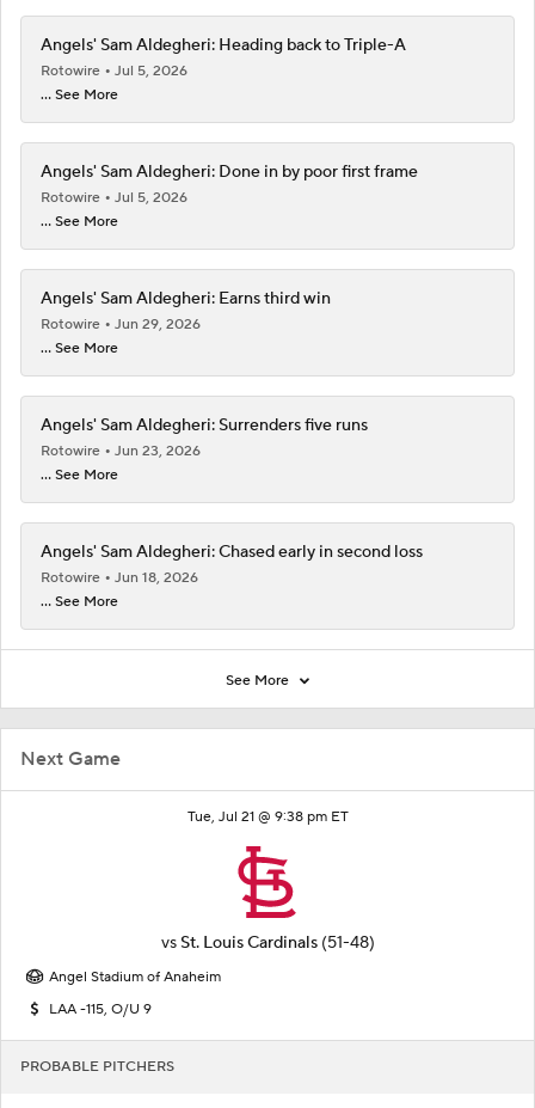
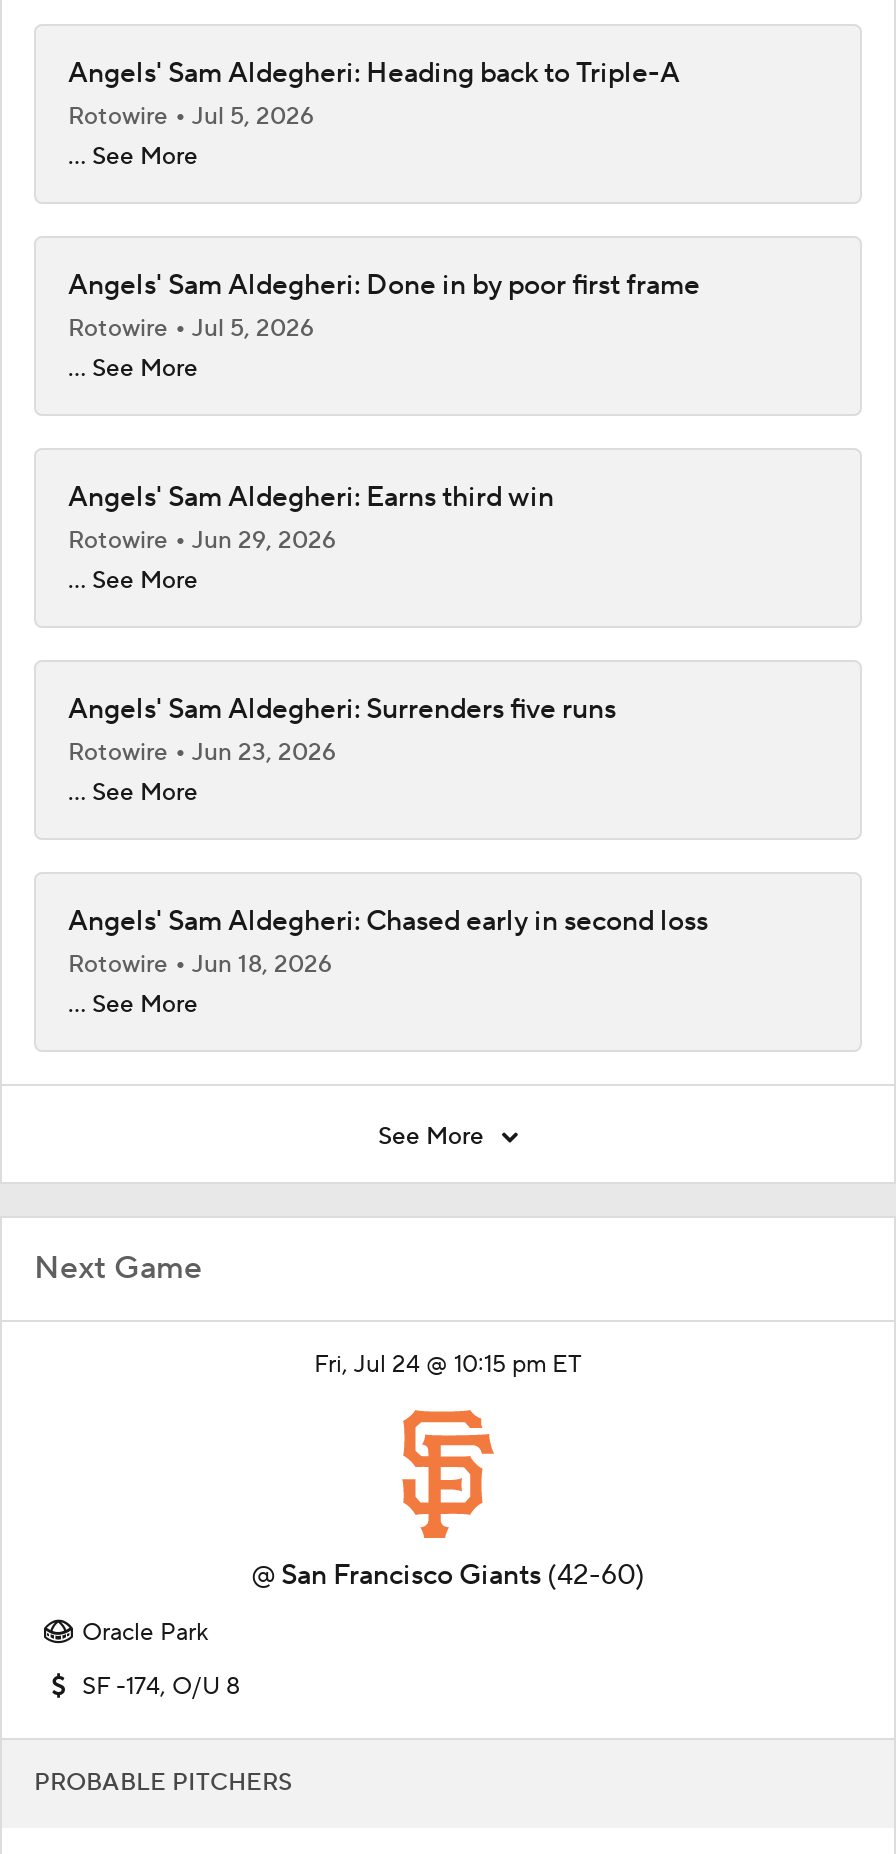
[187,808,348,826] Tue, Jul 21 @ 9:38 pm ET -> [314,1350,582,1380] Fri, Jul 24 @ 10:15 pm ET
[161,844,374,954] [image] | vs St. Louis Cardinals (51-48) -> [251,1408,645,1594] [image] | @ San Francisco Giants (42-60)
[49,968,221,986] Angel Stadium of Anaheim -> [82,1618,208,1648] Oracle Park
[49,1000,152,1018] LAA -115, O/U 9 -> [82,1672,240,1702] SF -174, O/U 8

